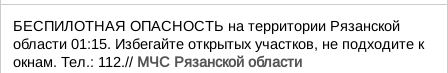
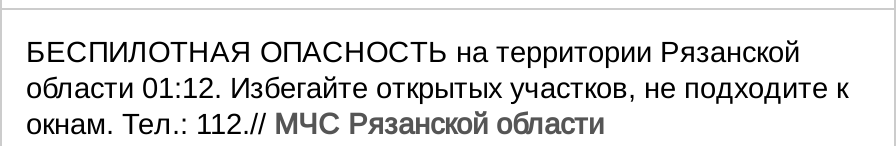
[13,36,424,52] области 01:15. Избегайте открытых участков, не подходите к -> [26,72,848,104] области 01:12. Избегайте открытых участков, не подходите к

